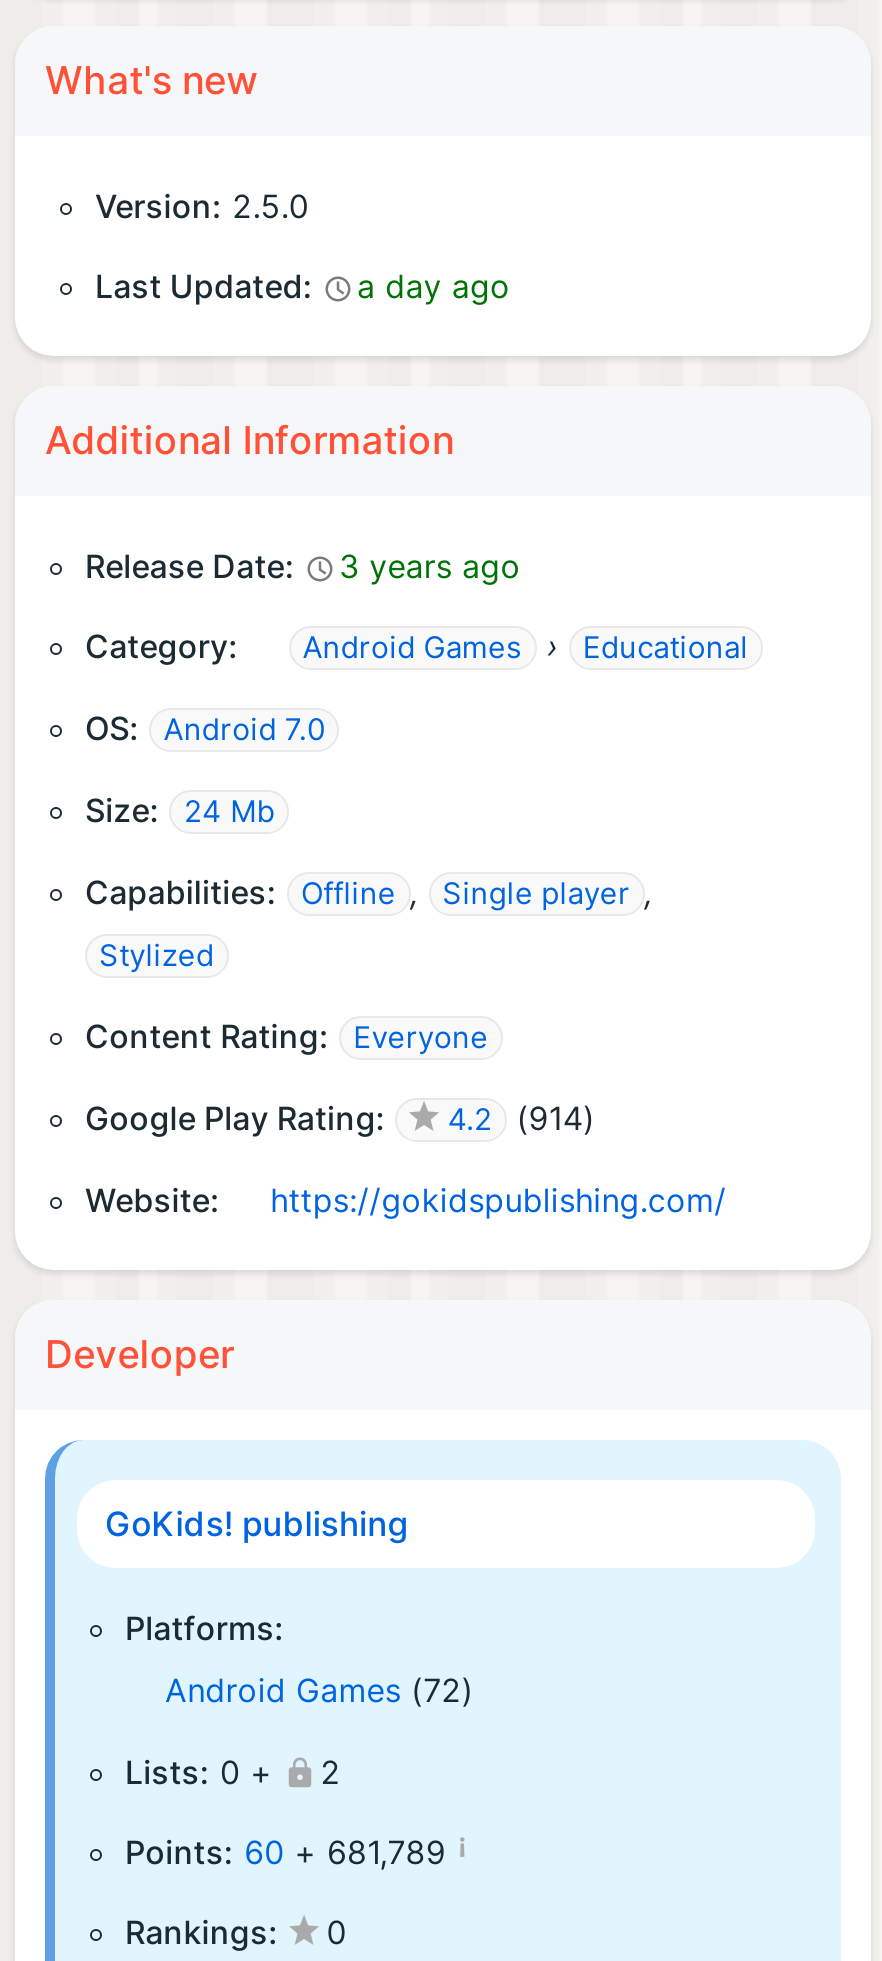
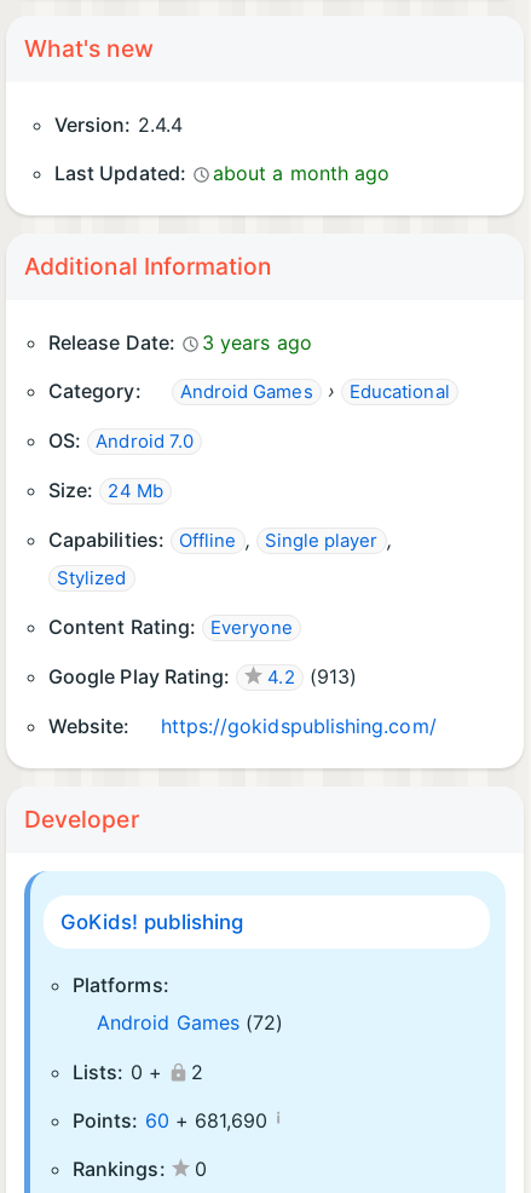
[115,186,309,226] Version: 2.5.0 -> [67,113,183,137] Version: 2.4.4
[357,266,510,306] a day ago -> [213,161,390,185] about a month ago
[109,1098,595,1138] Google Play Rating: 4.2 (914) -> [63,664,357,689] Google Play Rating: 4.2 (913)
[145,1826,466,1872] Points: 60 + 681,789 ¡ -> [85,1105,280,1133] Points: 60 + 681,690 ¡

